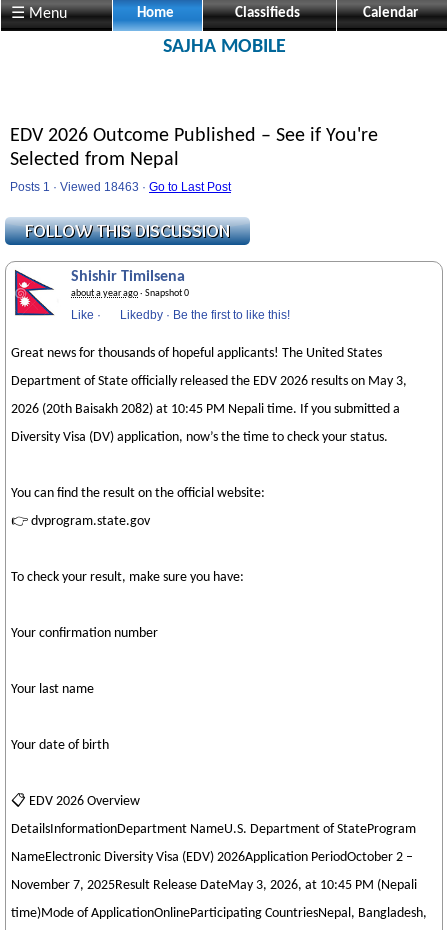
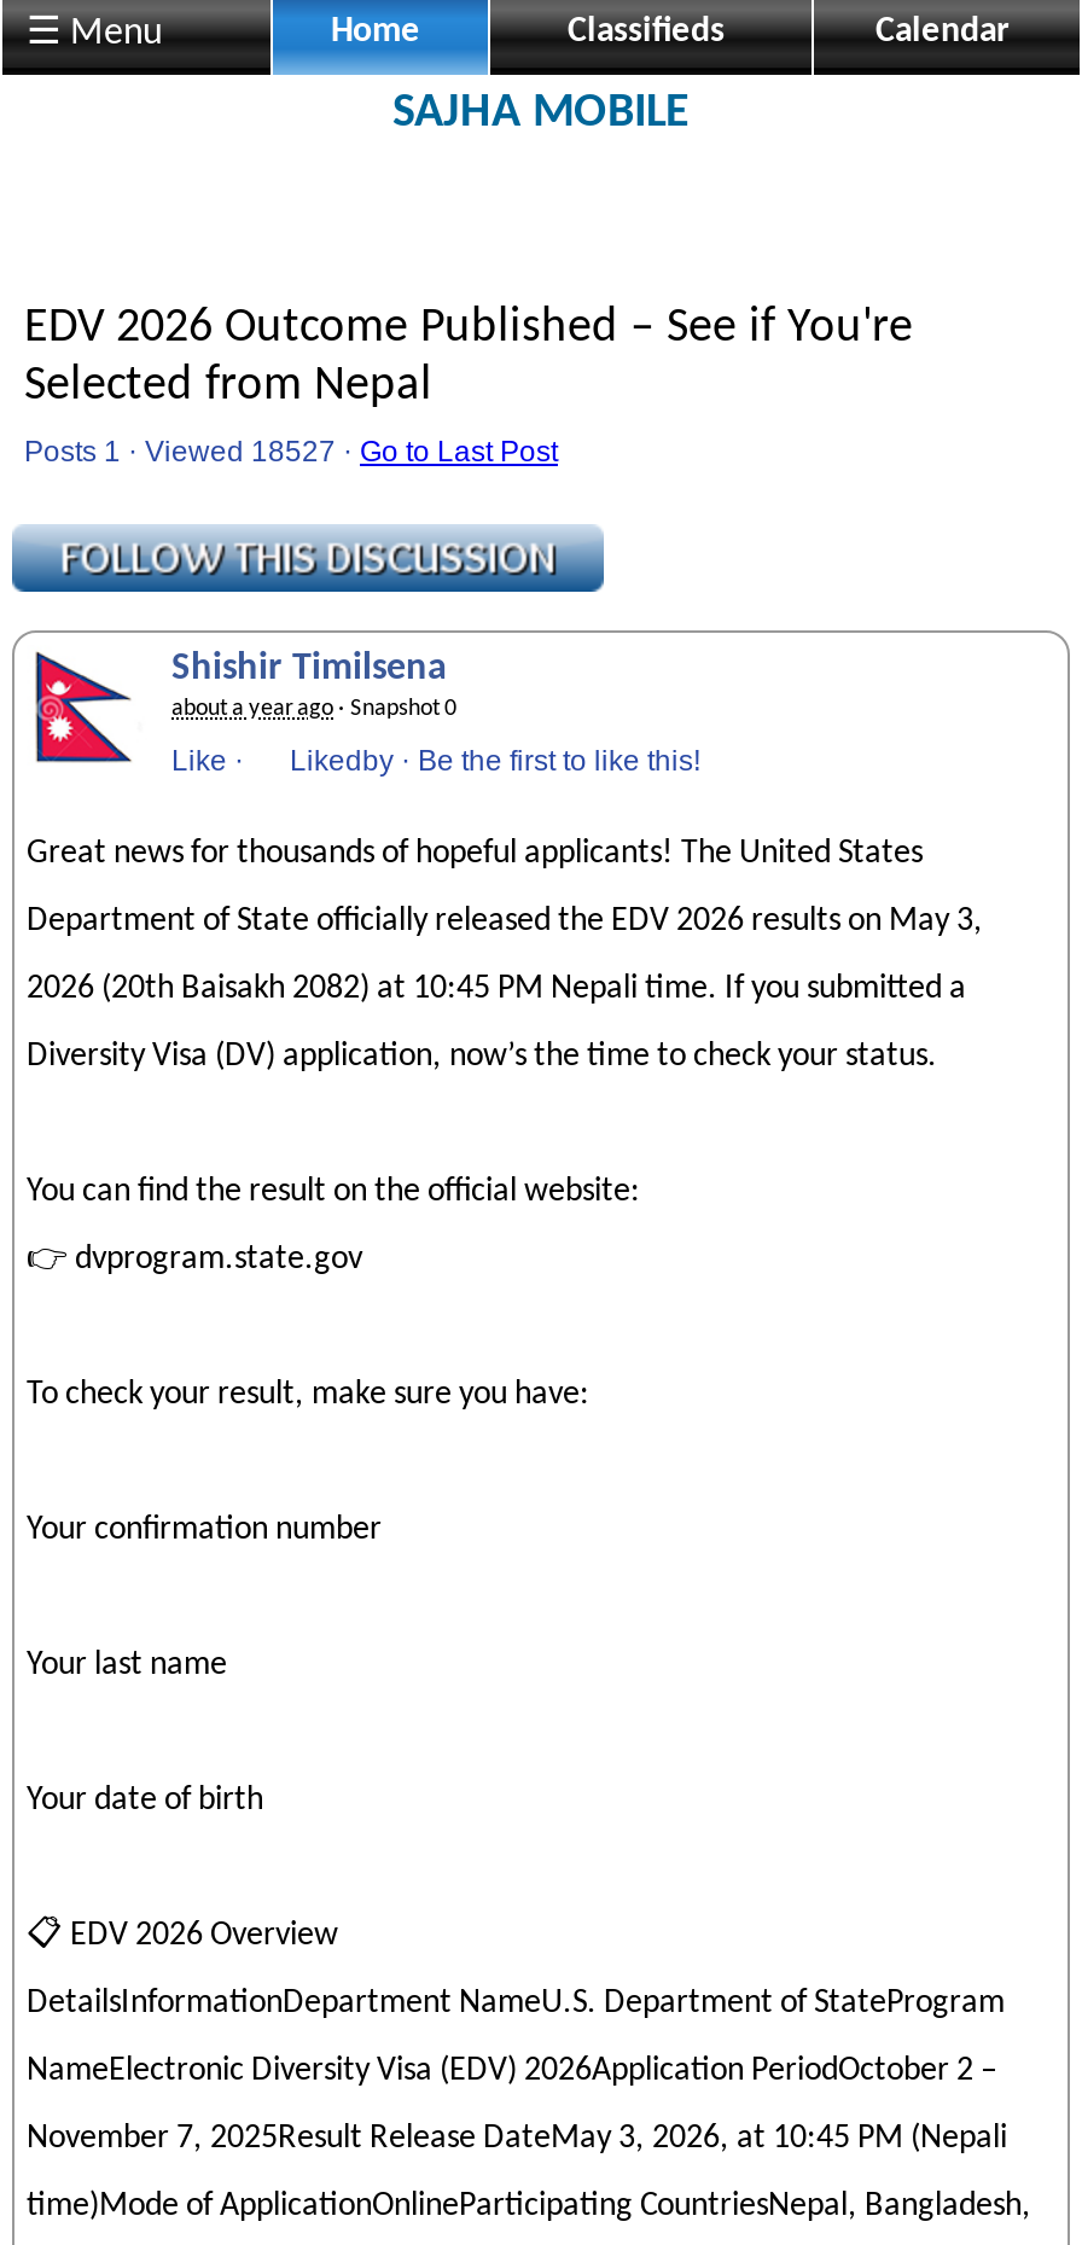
[10,180,231,194] Posts 1 · Viewed 18463 · Go to Last Post -> [24,435,558,469] Posts 1 · Viewed 18527 · Go to Last Post

